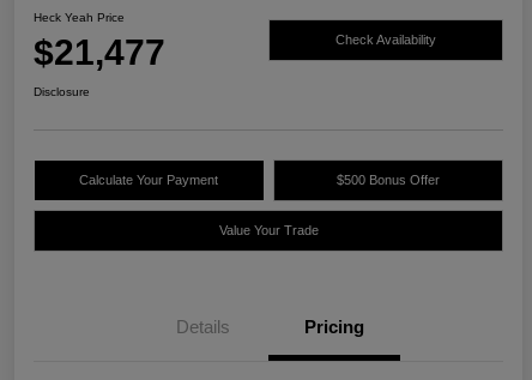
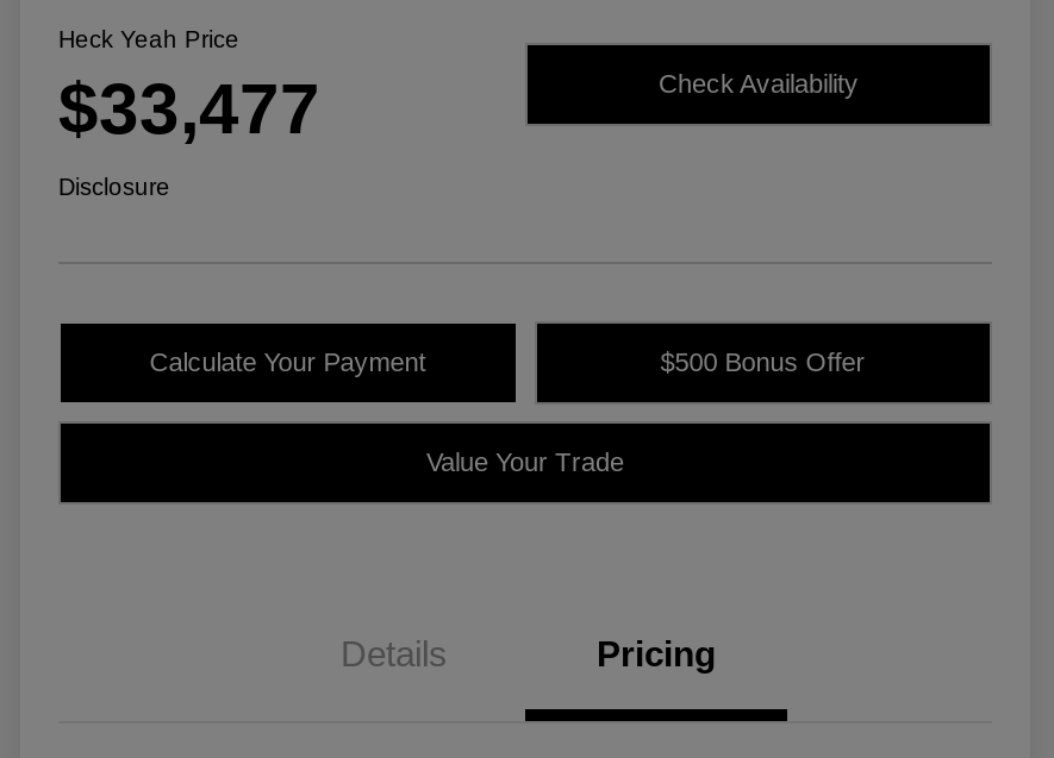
[34,32,165,72] $21,477 -> [58,69,320,147] $33,477

